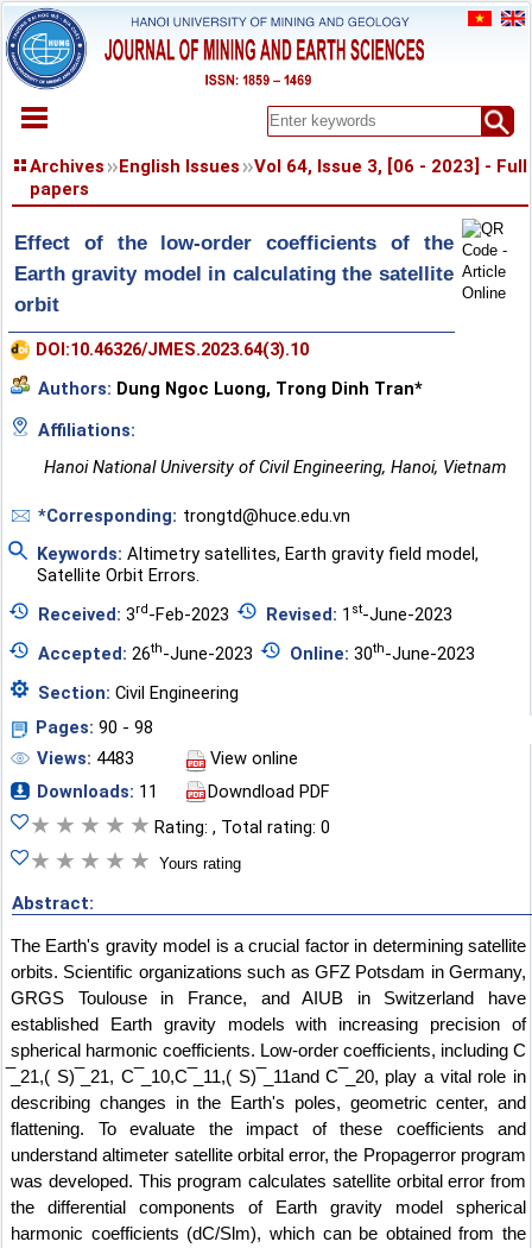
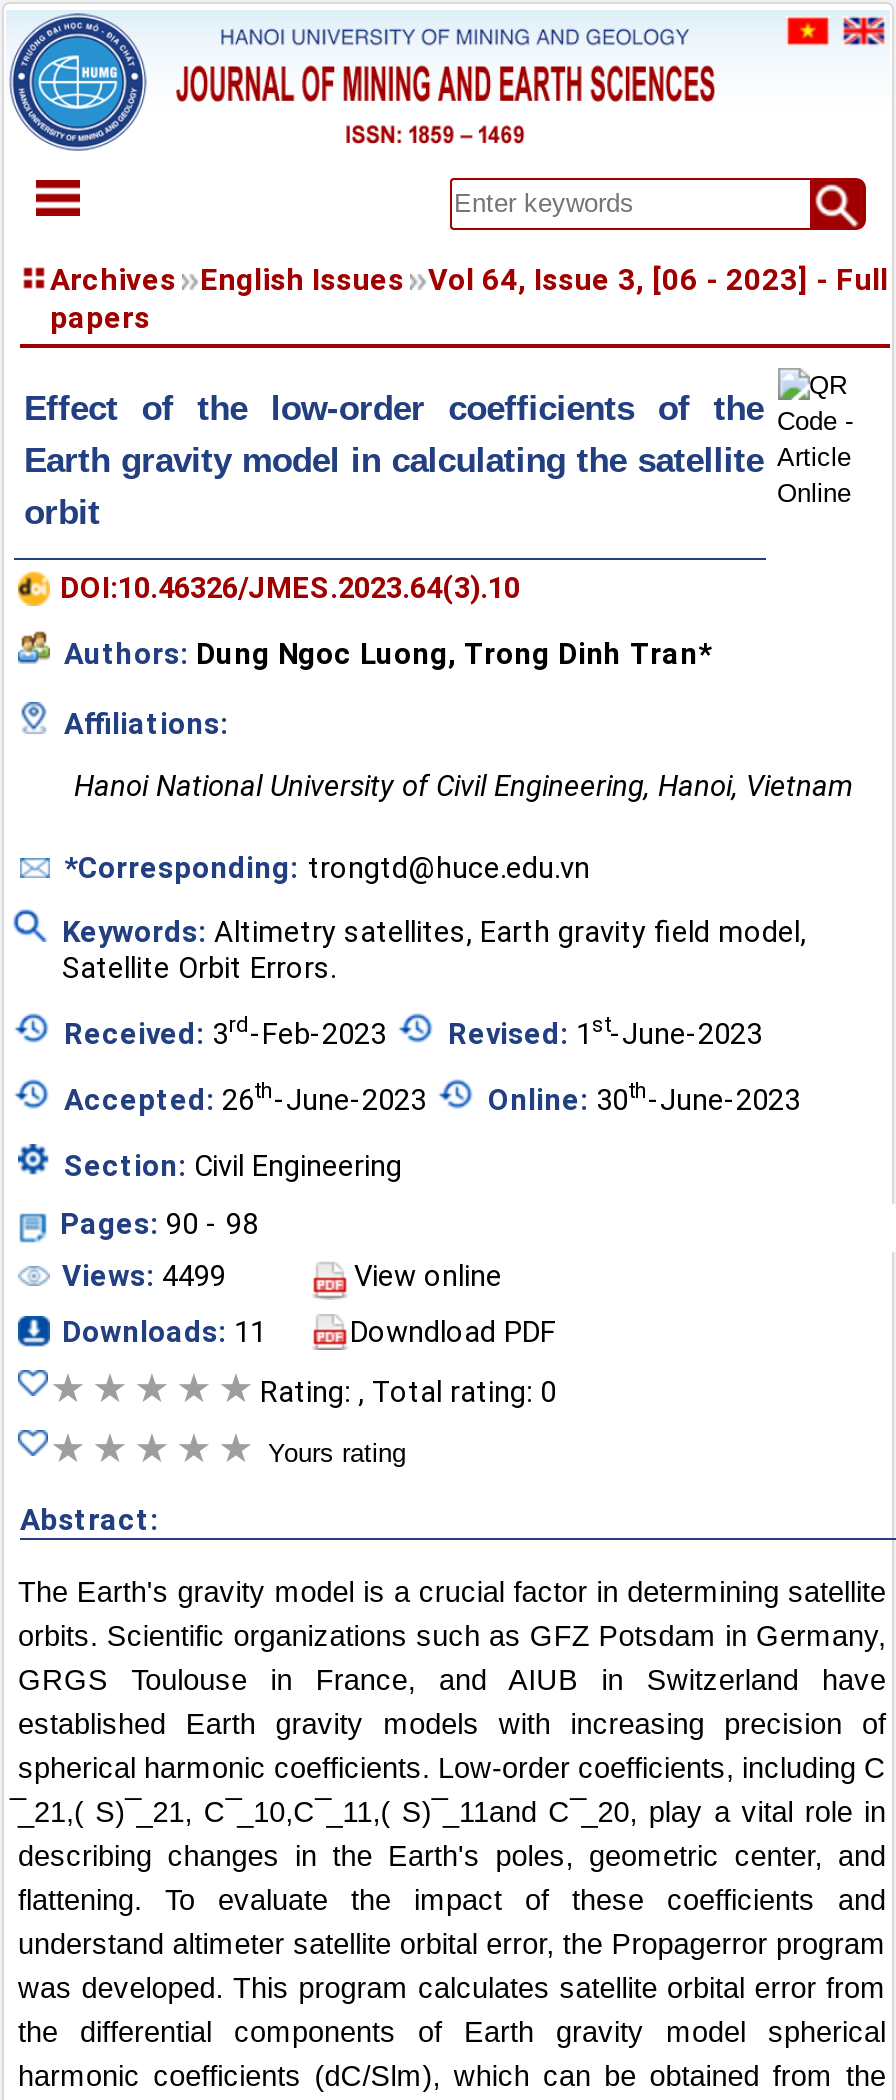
[37,747,134,769] Views: 4483 -> [62,1258,226,1294] Views: 4499

